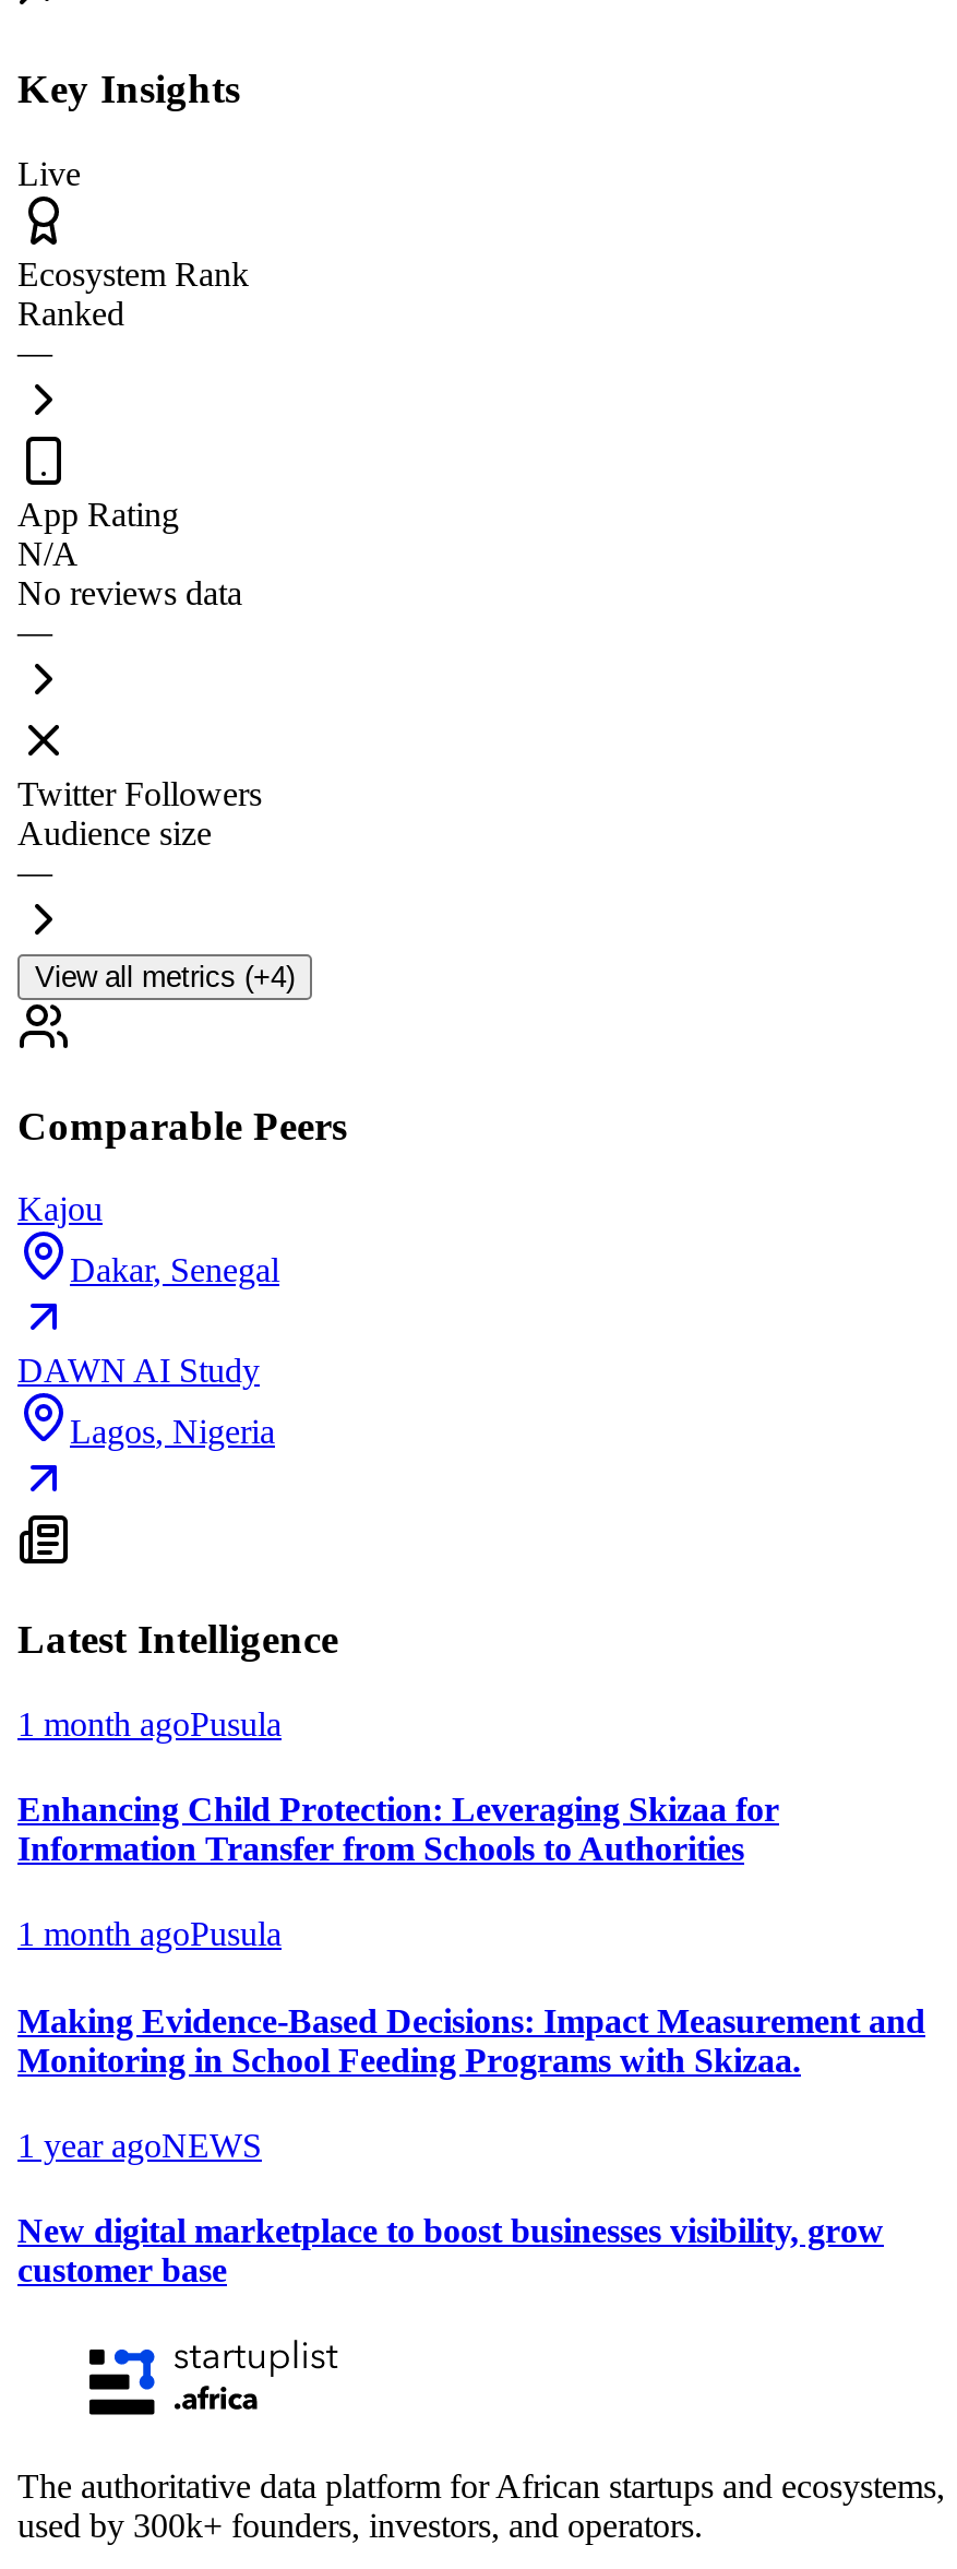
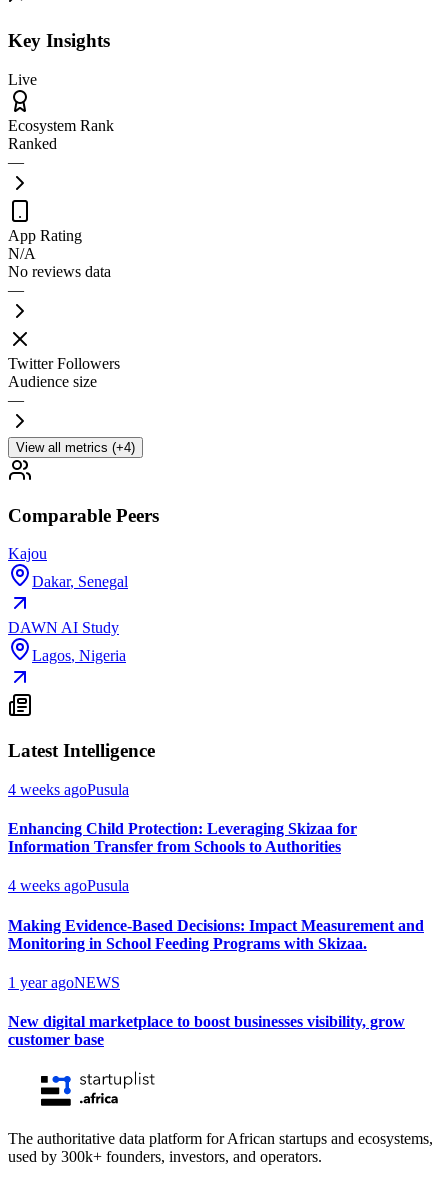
[17,1705,282,1742] 1 month agoPusula -> [8,781,129,798] 4 weeks agoPusula
[17,1916,282,1953] 1 month agoPusula -> [8,877,129,894] 4 weeks agoPusula

